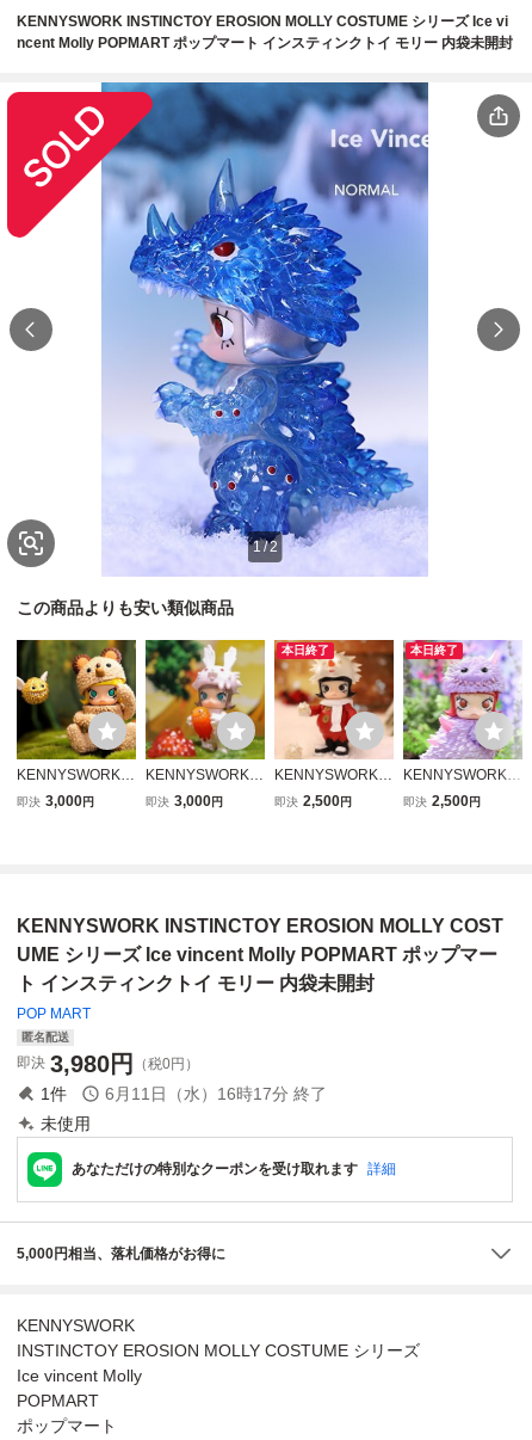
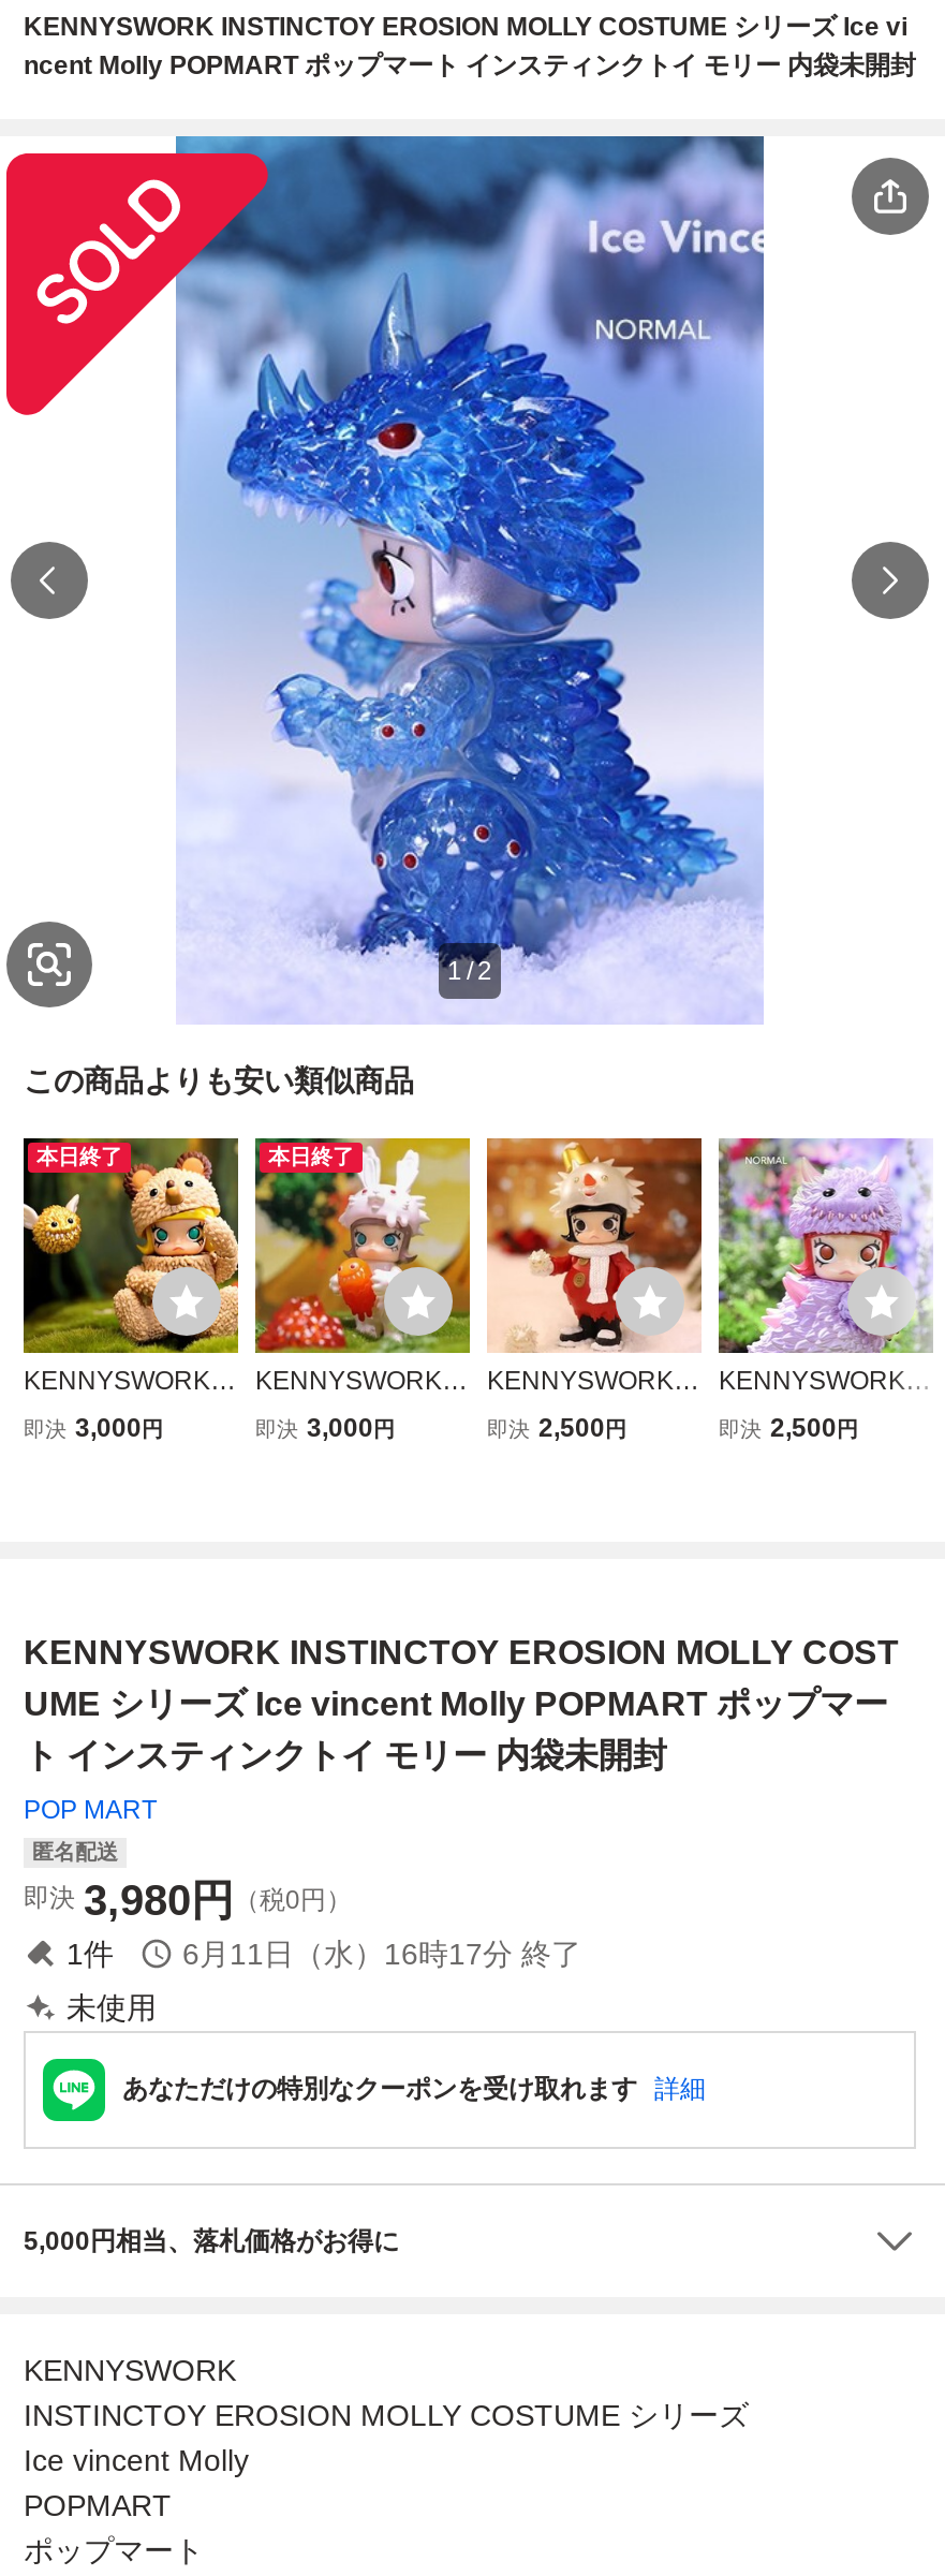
none -> [36,1145,122,1168] 本日終了
none -> [268,1145,354,1168] 本日終了
[282,643,329,657] 本日終了 -> none
[410,643,458,657] 本日終了 -> none

